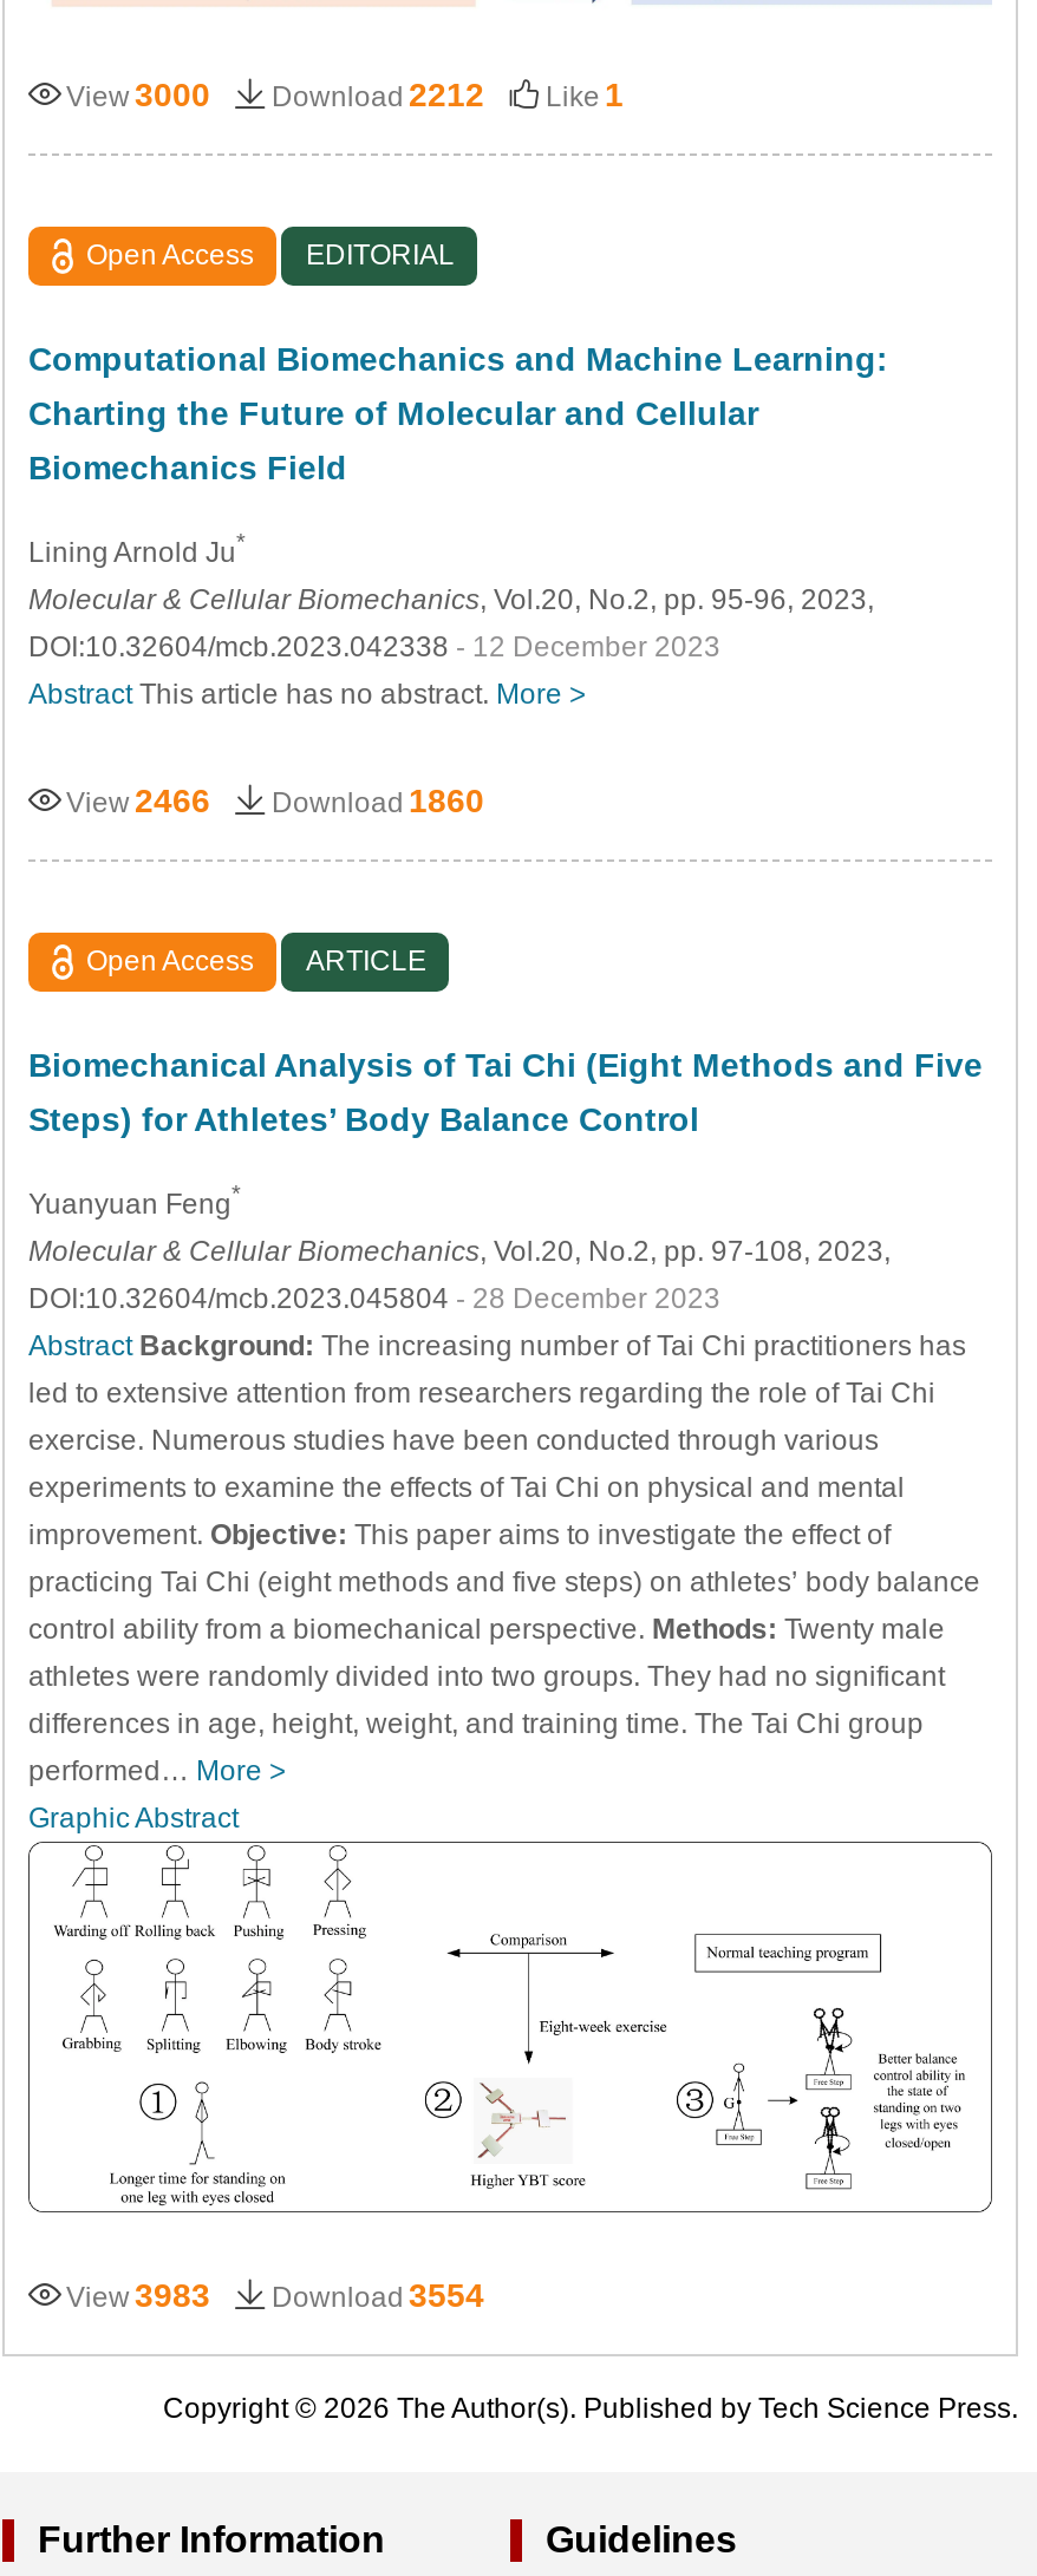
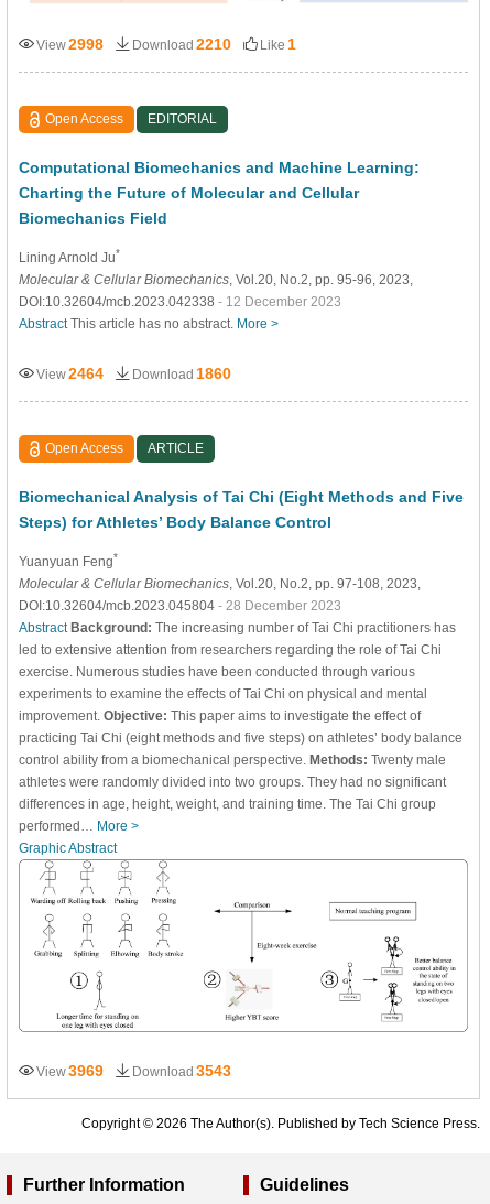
[66,77,210,114] View 3000 -> [36,36,104,53] View 2998
[272,77,484,114] Download 2212 -> [132,36,231,53] Download 2210
[66,782,484,820] View 2466 Download 1860 -> [36,365,231,383] View 2464 Download 1860
[66,2277,210,2315] View 3983 -> [36,1062,104,1080] View 3969
[272,2277,484,2315] Download 3554 -> [132,1062,231,1080] Download 3543

